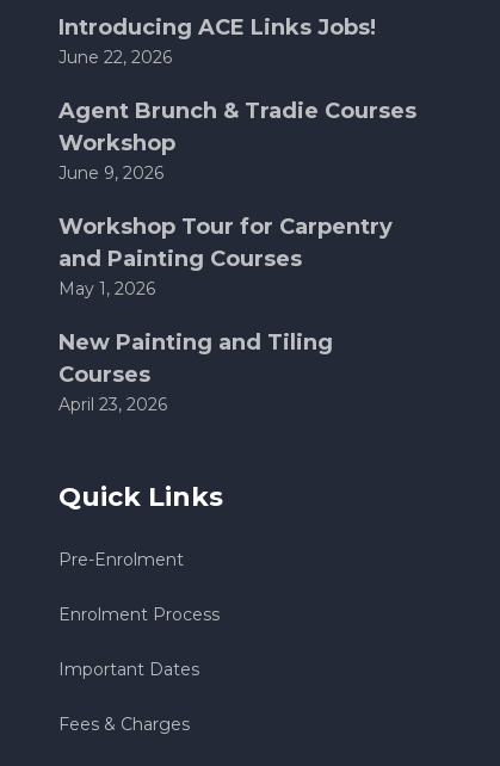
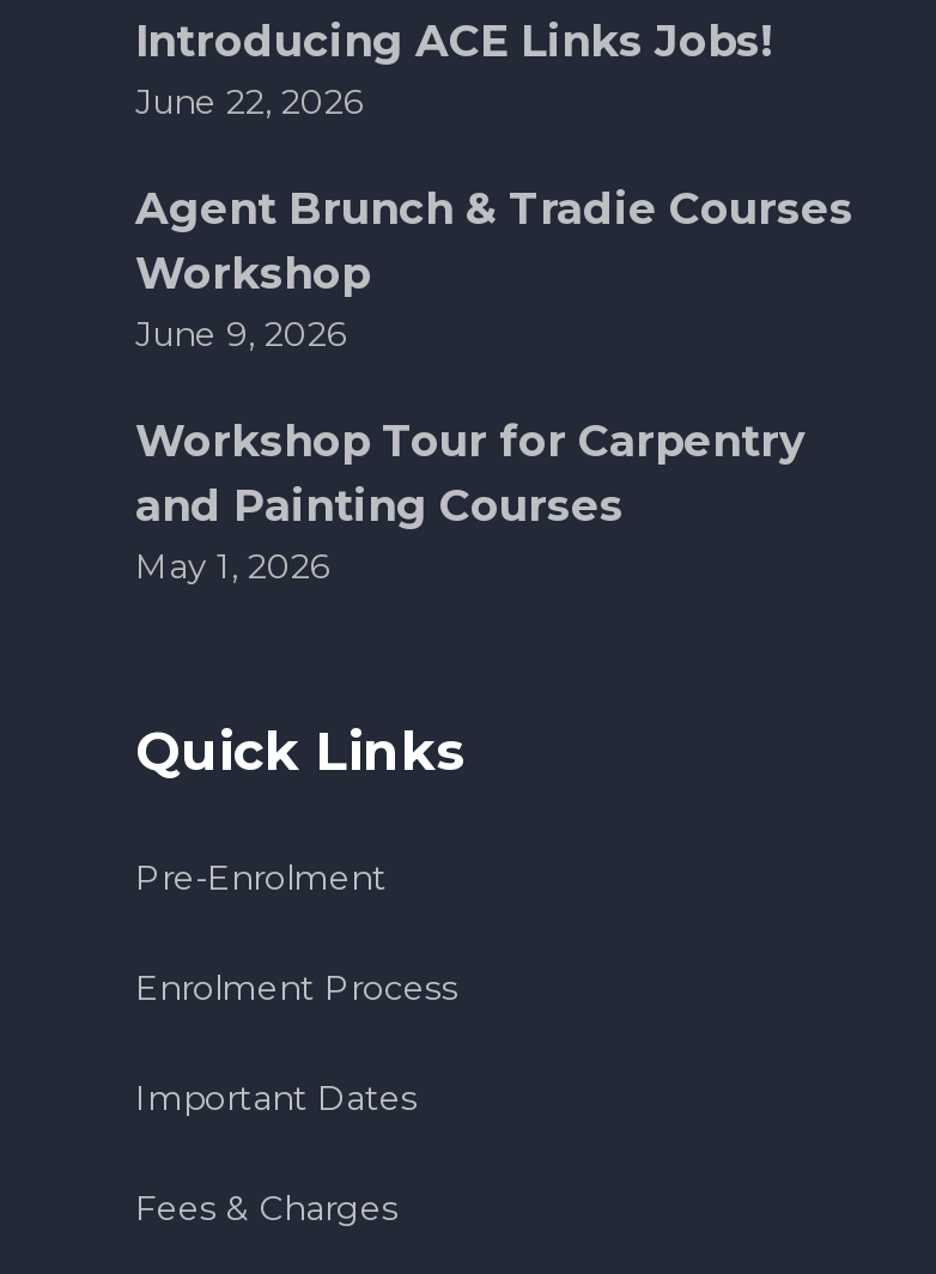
[58,330,333,415] New Painting and Tiling | Courses | April 23, 2026 -> none

